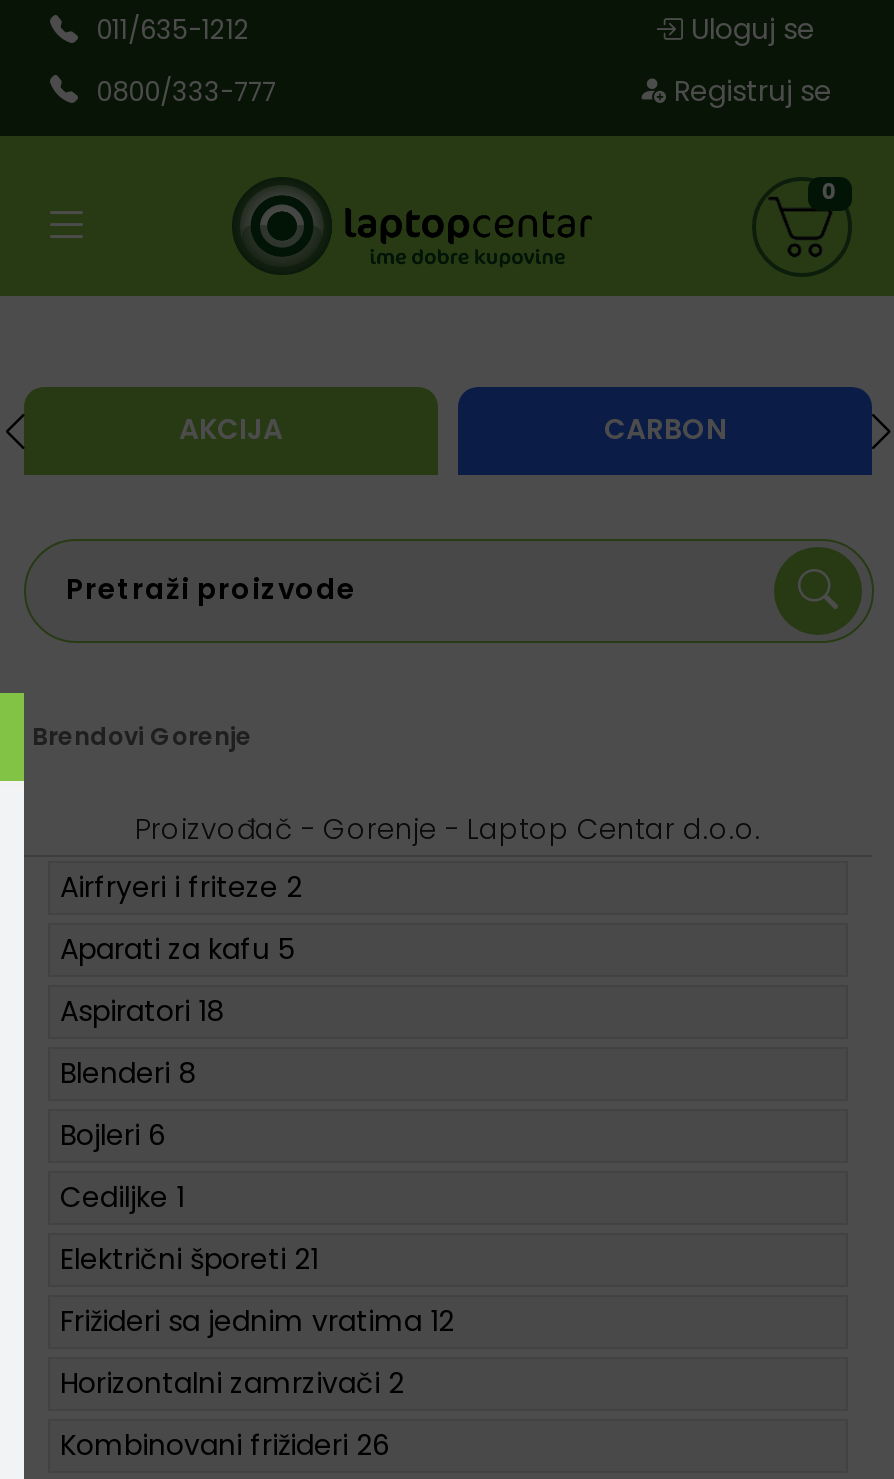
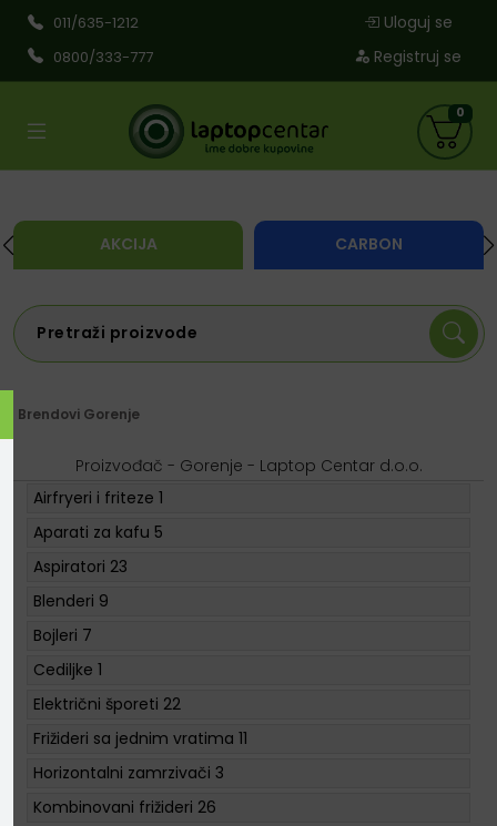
[60,866,302,906] Airfryeri i friteze 2 -> [33,486,163,508] Airfryeri i friteze 1
[60,990,224,1030] Aspiratori 18 -> [33,555,128,577] Aspiratori 23
[60,1052,196,1092] Blenderi 8 -> [33,589,109,611] Blenderi 9
[60,1114,166,1154] Bojleri 6 -> [33,624,92,646] Bojleri 7
[60,1238,318,1278] Električni šporeti 21 -> [33,692,181,715] Električni šporeti 22
[60,1300,454,1340] Frižideri sa jednim vratima 12 -> [33,727,247,749] Frižideri sa jednim vratima 11
[60,1362,404,1402] Horizontalni zamrzivači 2 -> [33,761,224,783] Horizontalni zamrzivači 3

